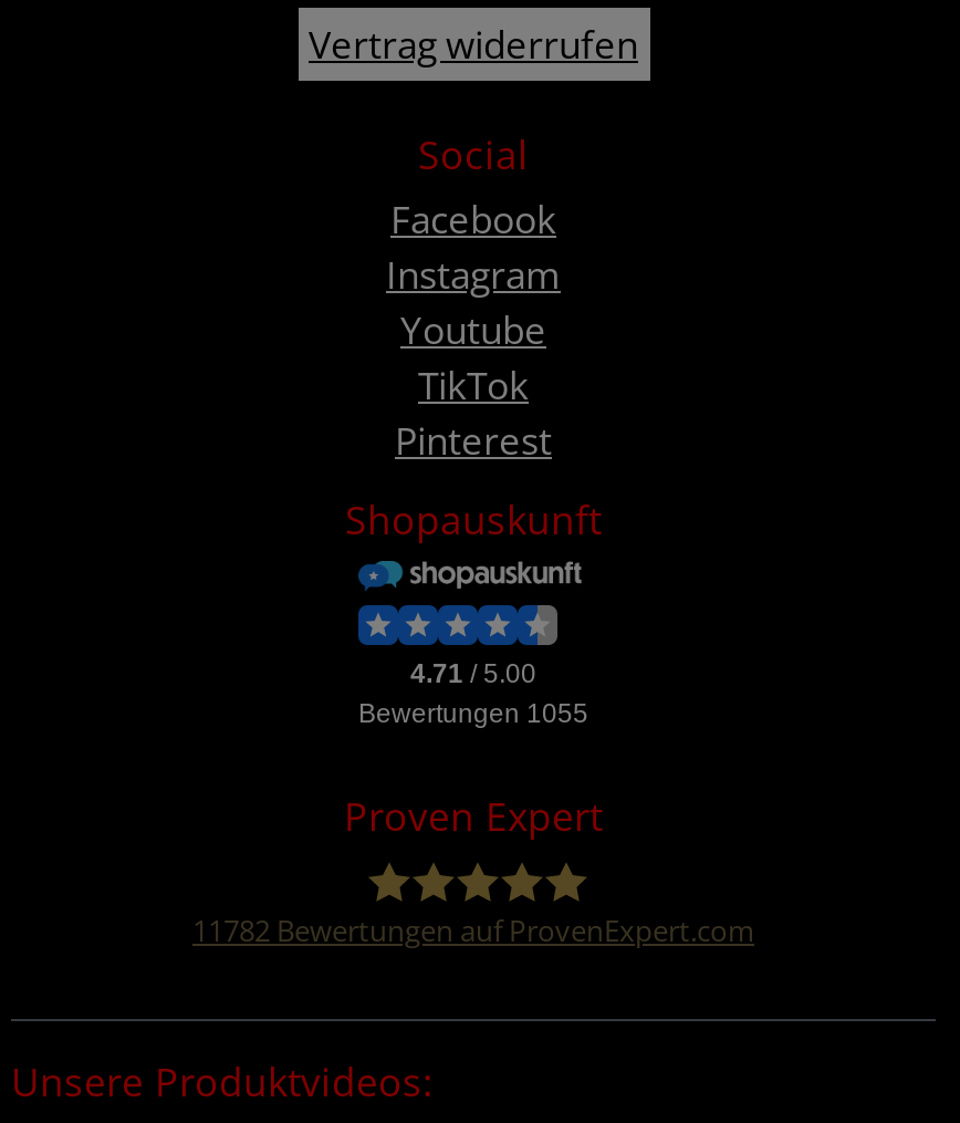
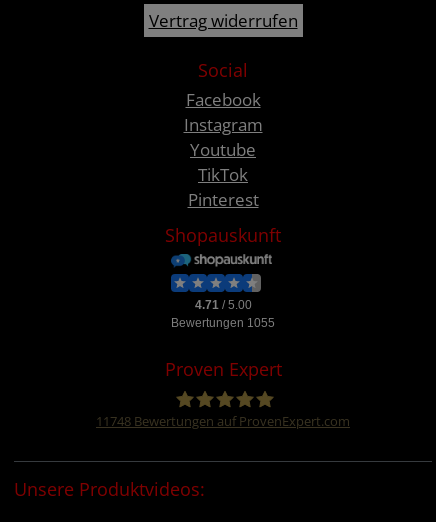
[192,911,754,951] 11782 Bewertungen auf ProvenExpert.com -> [96,412,350,430] 11748 Bewertungen auf ProvenExpert.com

